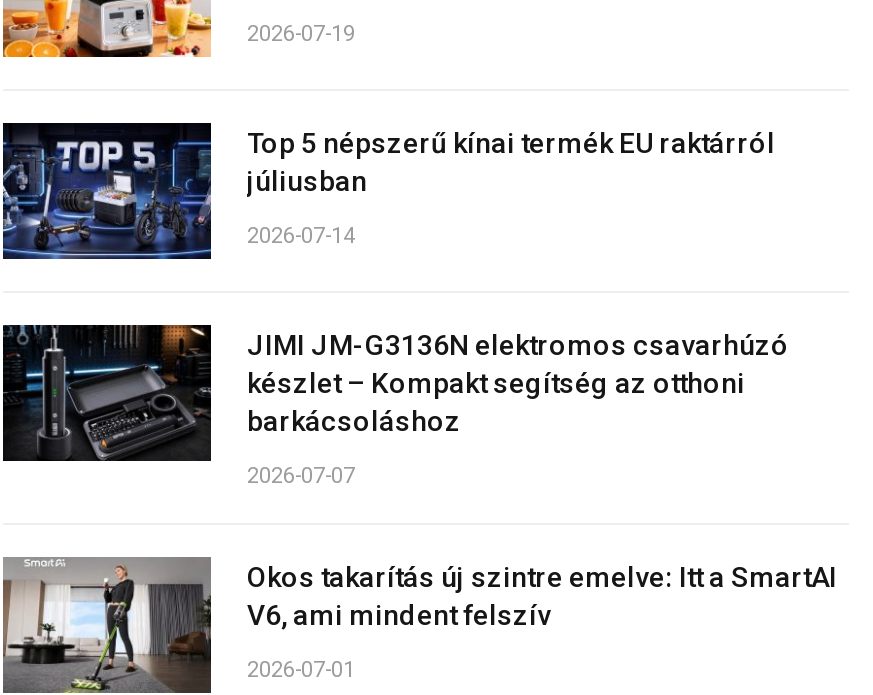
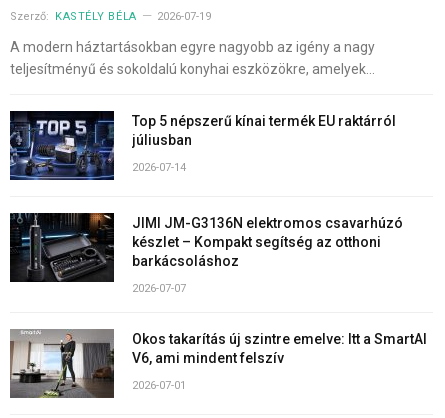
none -> [10,10,137,23] Szerző: KASTÉLY BÉLA
none -> [10,39,375,77] A modern háztartásokban egyre nagyobb az igény a nagy | teljesítményű és sokoldalú konyhai eszközökre, amelyek…

